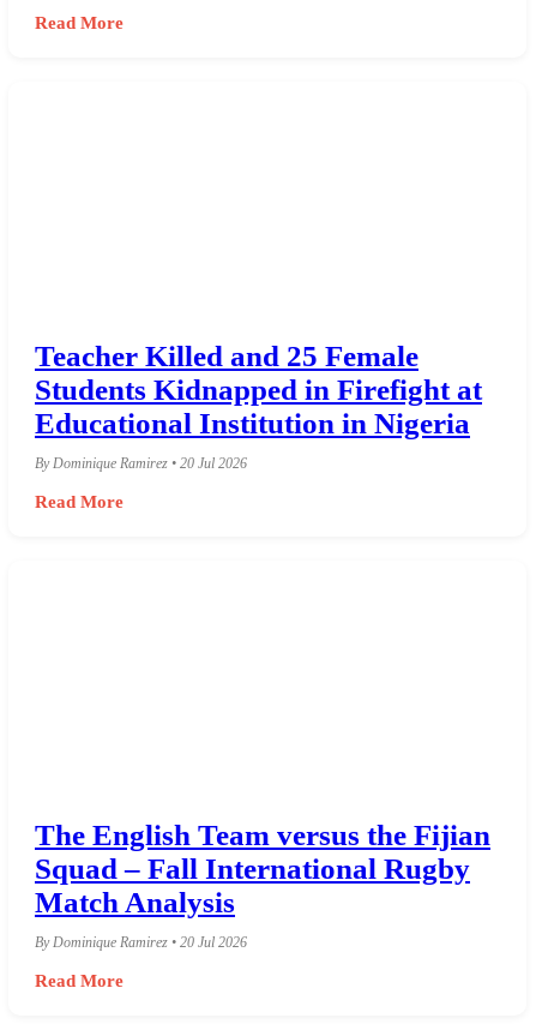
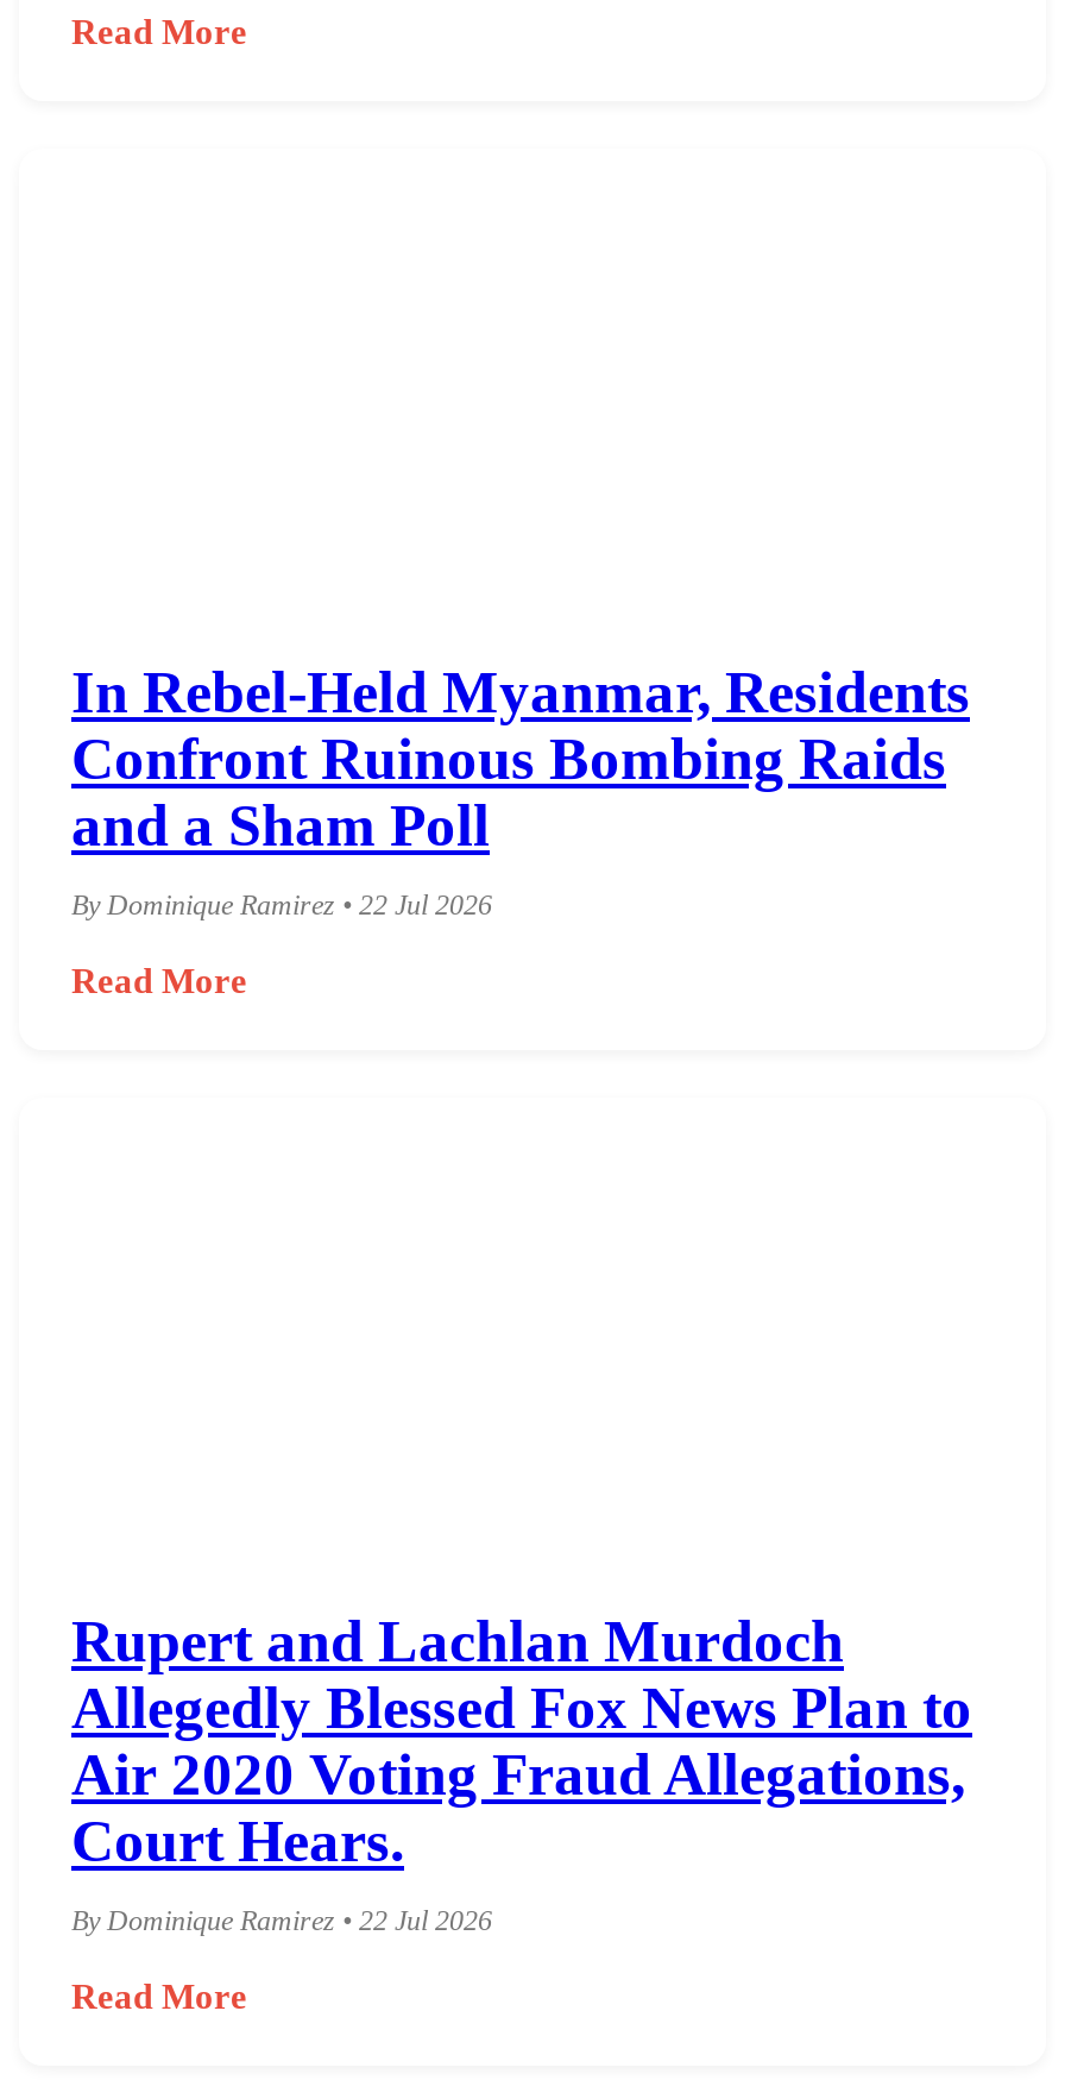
[35,340,482,439] Teacher Killed and 25 Female | Students Kidnapped in Firefight at | Educational Institution in Nigeria -> [71,660,970,857] In Rebel-Held Myanmar, Residents | Confront Ruinous Bombing Raids | and a Sham Poll
[35,455,247,472] By Dominique Ramirez • 20 Jul 2026 -> [71,888,492,922] By Dominique Ramirez • 22 Jul 2026
[35,819,490,918] The English Team versus the Fijian | Squad – Fall International Rugby | Match Analysis -> [71,1609,972,1873] Rupert and Lachlan Murdoch | Allegedly Blessed Fox News Plan to | Air 2020 Voting Fraud Allegations, | Court Hears.
[35,934,247,951] By Dominique Ramirez • 20 Jul 2026 -> [71,1904,492,1937] By Dominique Ramirez • 22 Jul 2026

